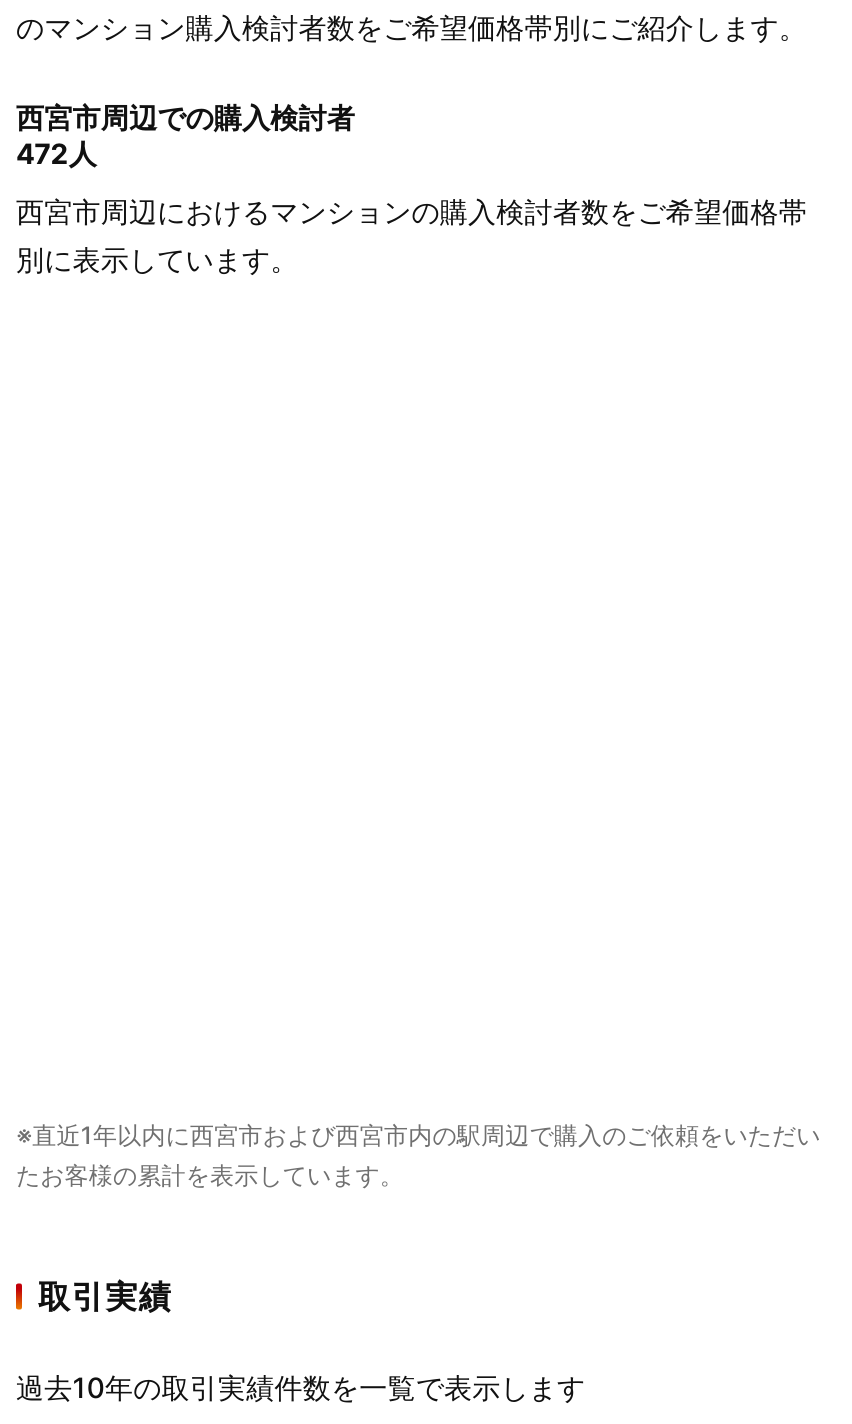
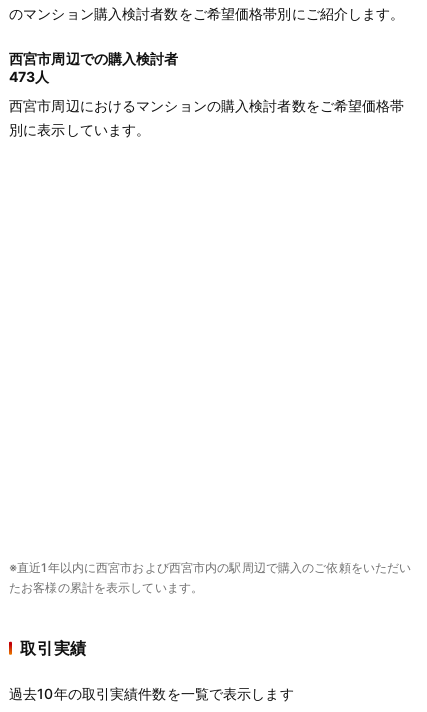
[16,136,97,170] 472人 -> [9,68,49,85] 473人

